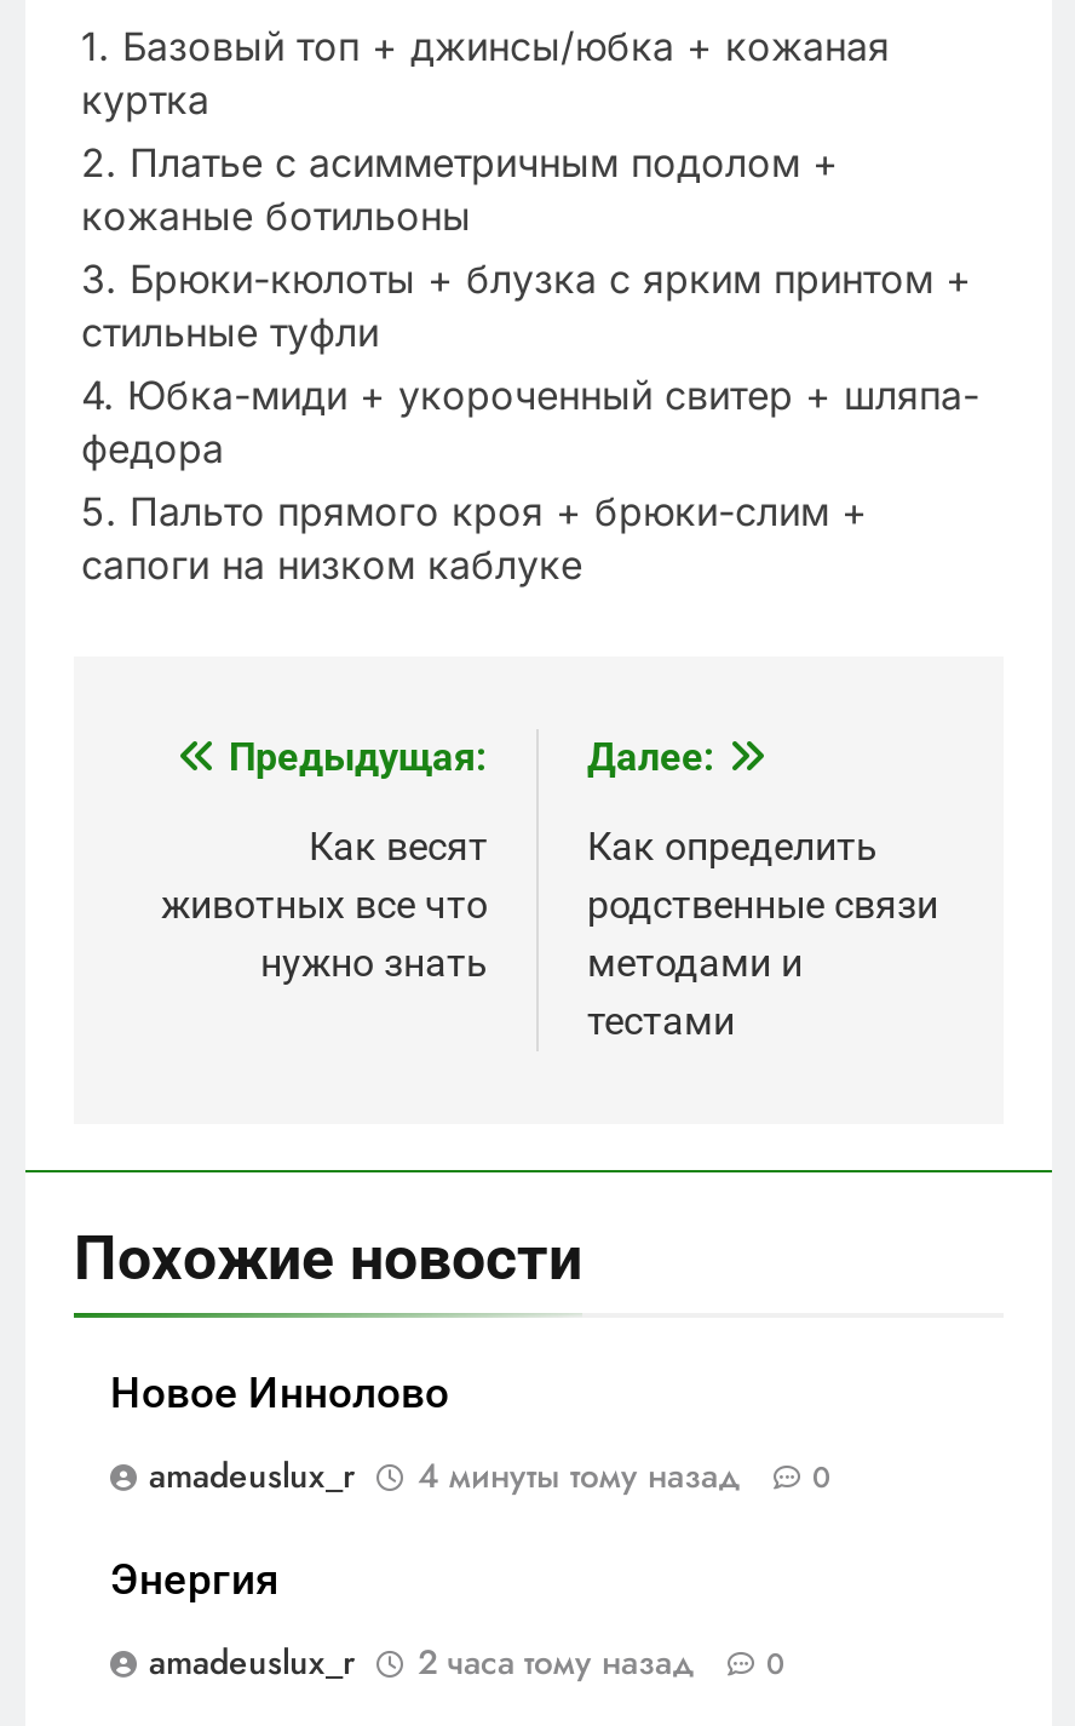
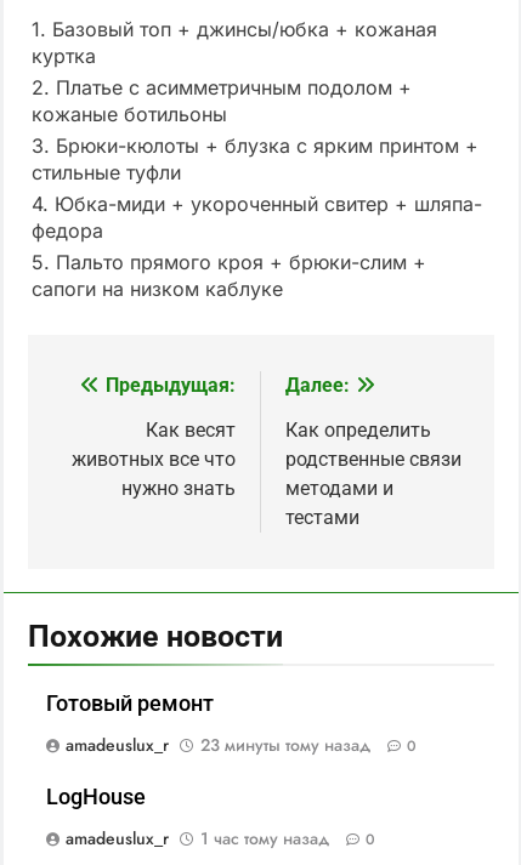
[110,1369,449,1418] Новое Иннолово -> [46,692,214,716] Готовый ремонт
[418,1452,740,1500] 4 минуты тому назад -> [200,733,370,757] 23 минуты тому назад
[110,1556,280,1604] Энергия -> [46,785,146,809] LogHouse
[418,1638,694,1687] 2 часа тому назад -> [200,826,329,851] 1 час тому назад

